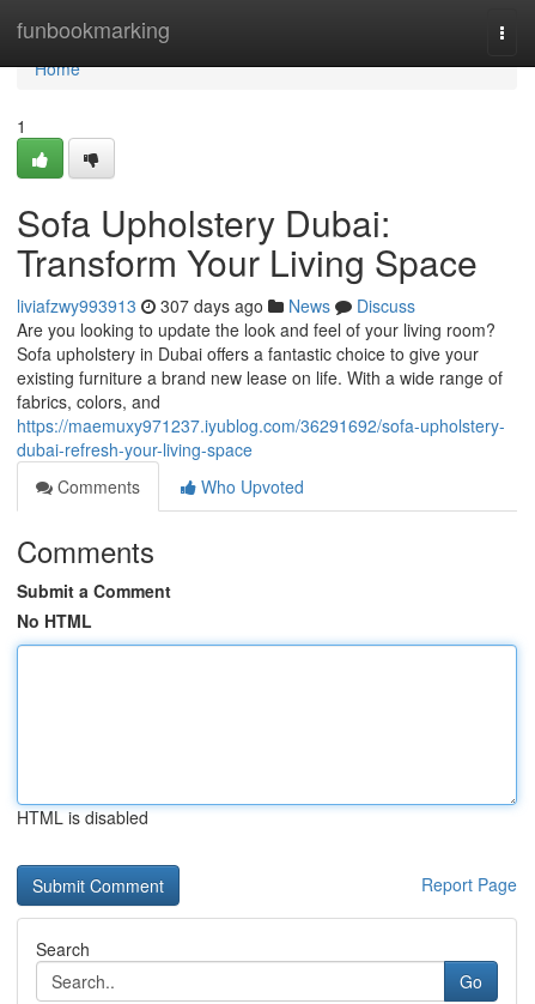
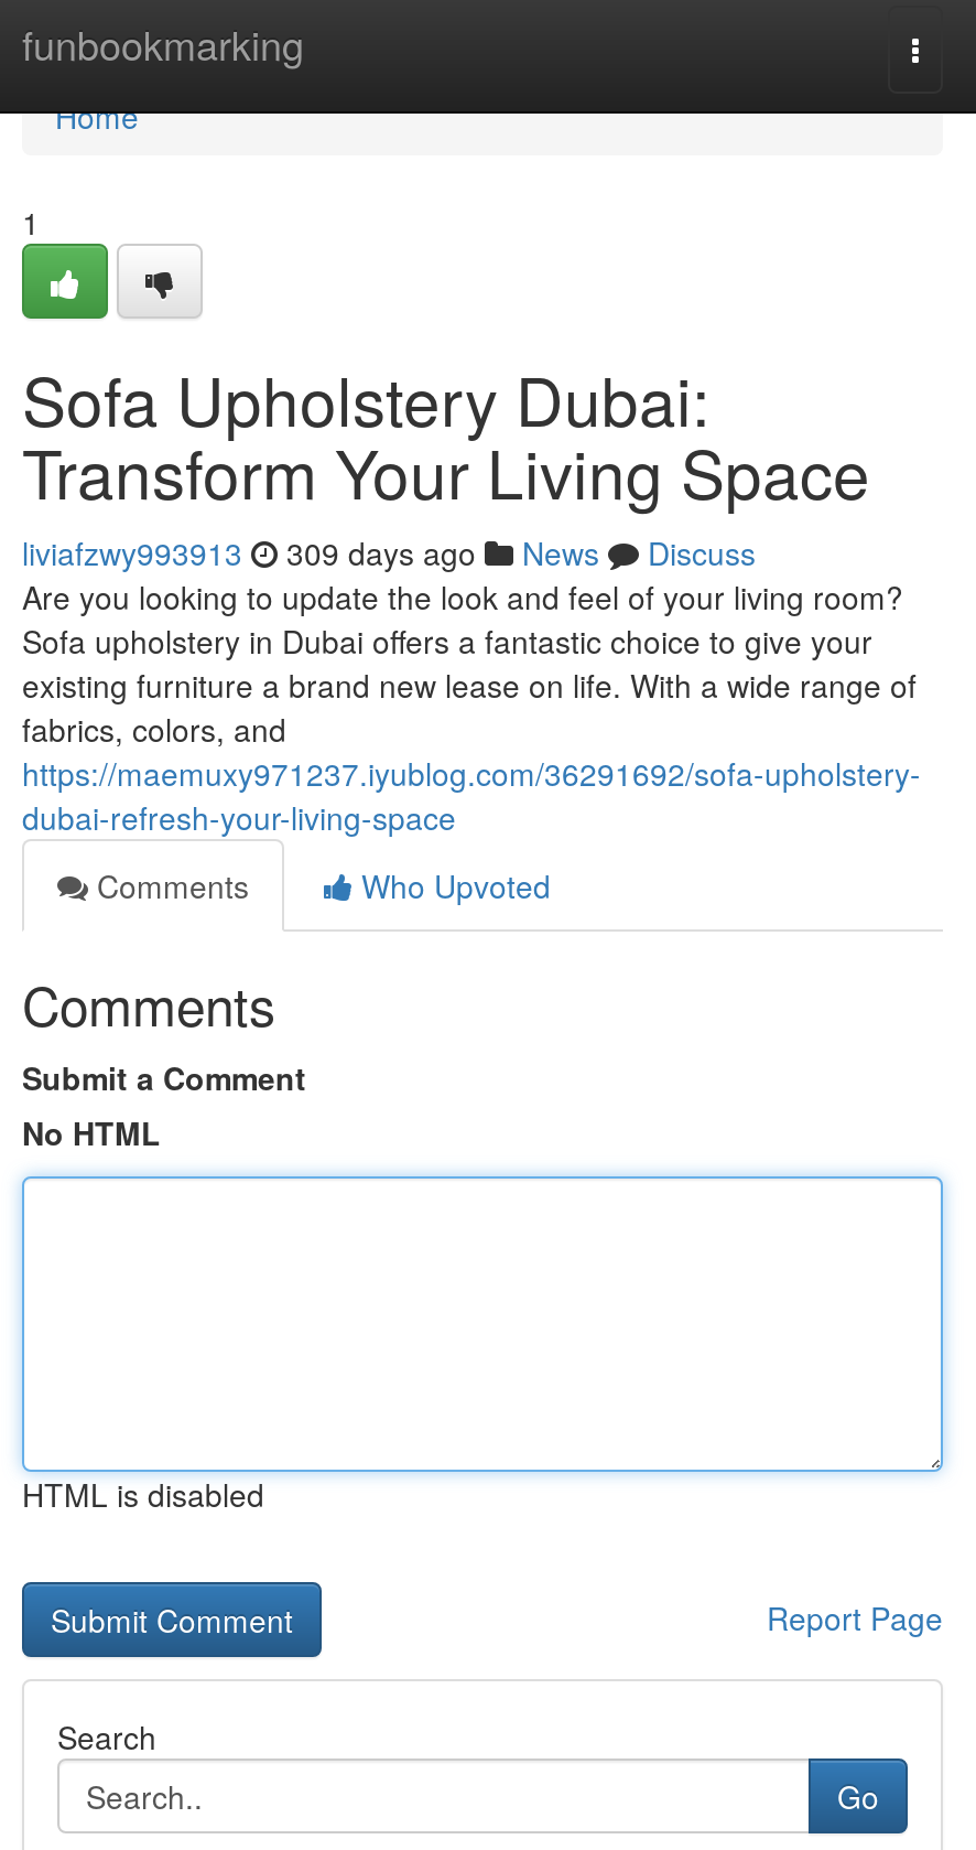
[17,294,415,317] liviafzwy993913 307 days ago News Discuss -> [22,530,756,574] liviafzwy993913 309 days ago News Discuss

